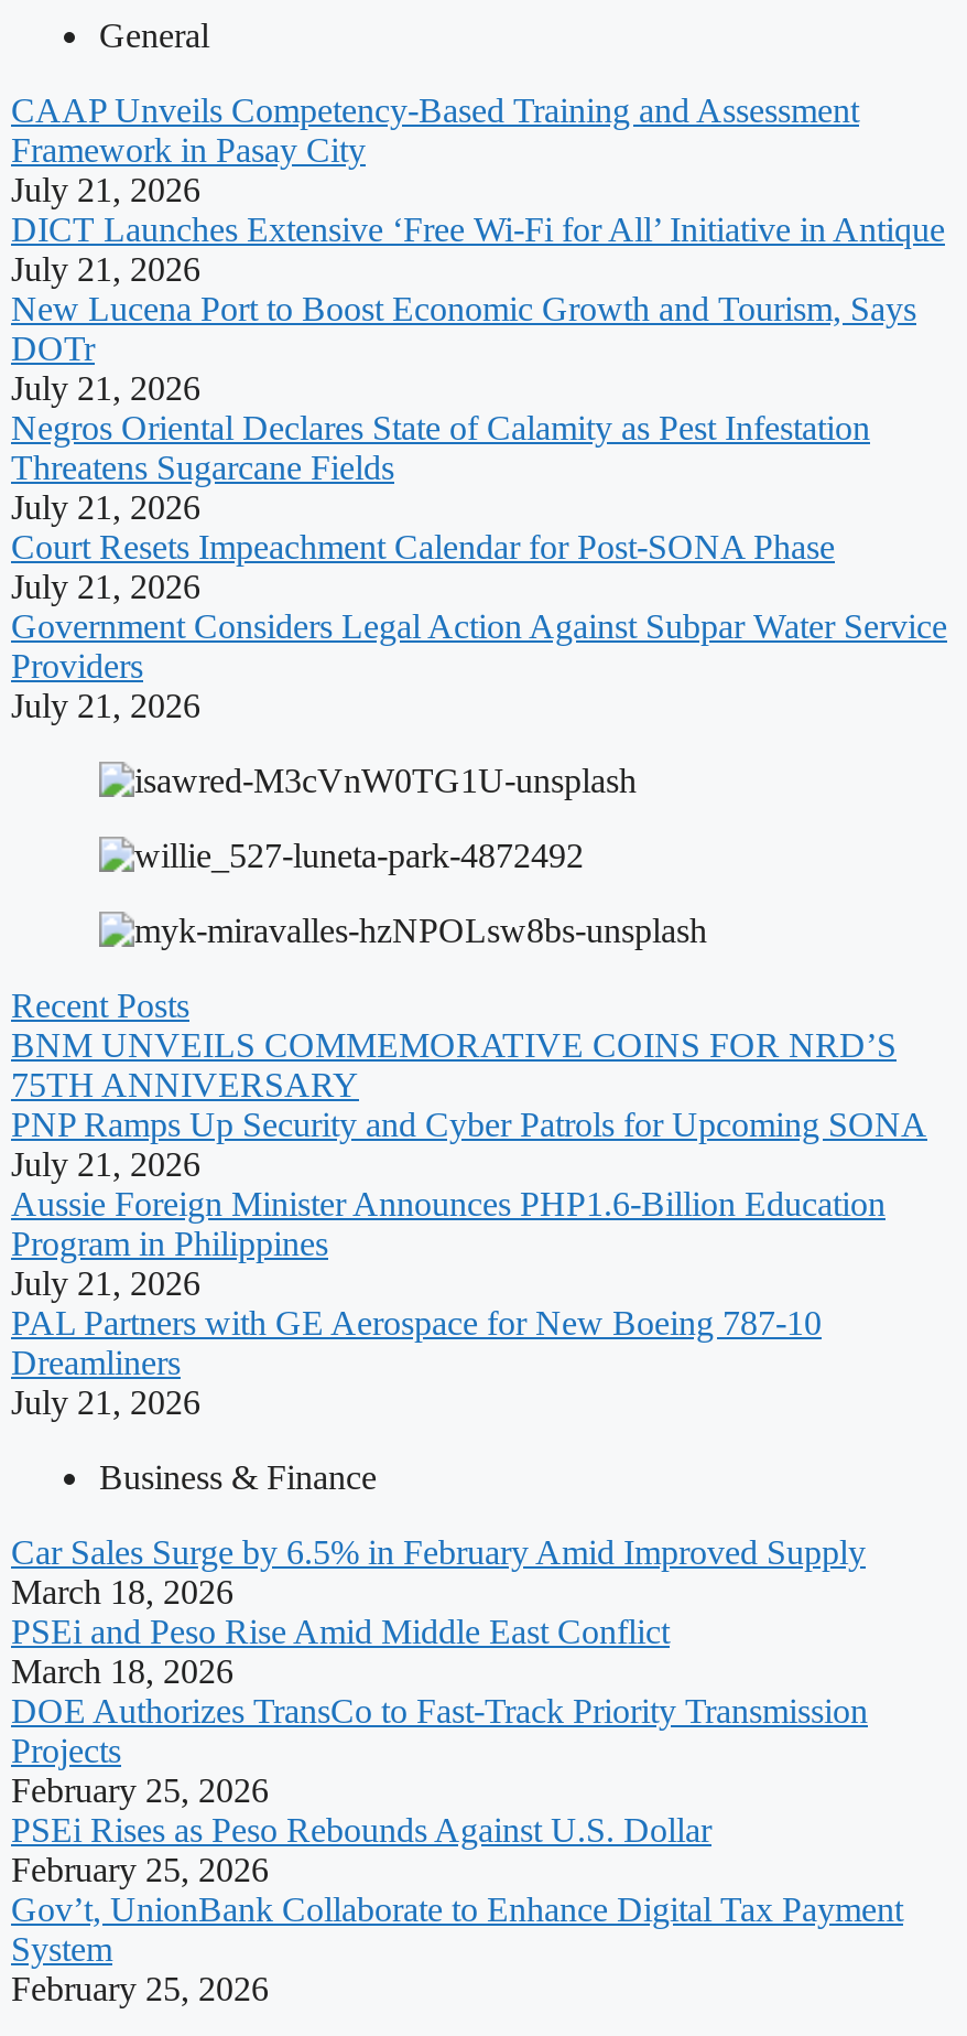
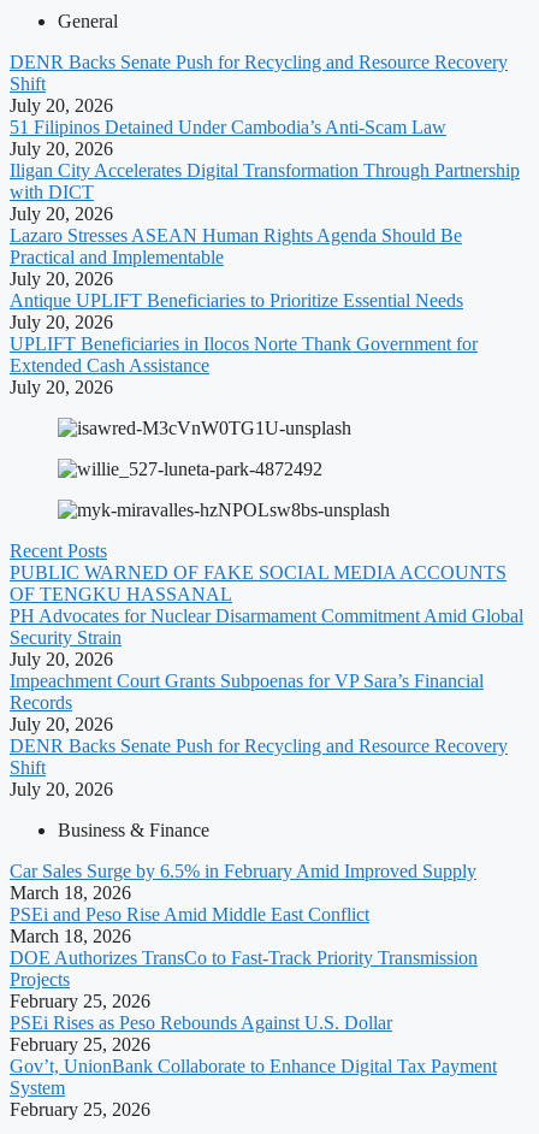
[11,91,947,724] CAAP Unveils Competency-Based Training and Assessment | Framework in Pasay City | July 21, 2026 | DICT Launches Extensive ‘Free Wi-Fi for All’ Initiative in Antique | July 21, 2026 | New Lucena Port to Boost Economic Growth and Tourism, Says | DOTr | July 21, 2026 | Negros Oriental Declares State of Calamity as Pest Infestation | Threatens Sugarcane Fields | July 21, 2026 | Court Resets Impeachment Calendar for Post-SONA Phase | July 21, 2026 | Government Considers Legal Action Against Subpar Water Service | Providers | July 21, 2026 -> [10,52,520,397] DENR Backs Senate Push for Recycling and Resource Recovery | Shift | July 20, 2026 | 51 Filipinos Detained Under Cambodia’s Anti-Scam Law | July 20, 2026 | Iligan City Accelerates Digital Transformation Through Partnership | with DICT | July 20, 2026 | Lazaro Stresses ASEAN Human Rights Agenda Should Be | Practical and Implementable | July 20, 2026 | Antique UPLIFT Beneficiaries to Prioritize Essential Needs | July 20, 2026 | UPLIFT Beneficiaries in Ilocos Norte Thank Government for | Extended Cash Assistance | July 20, 2026
[11,1026,927,1421] BNM UNVEILS COMMEMORATIVE COINS FOR NRD’S | 75TH ANNIVERSARY | PNP Ramps Up Security and Cyber Patrols for Upcoming SONA | July 21, 2026 | Aussie Foreign Minister Announces PHP1.6-Billion Education | Program in Philippines | July 21, 2026 | PAL Partners with GE Aerospace for New Boeing 787-10 | Dreamliners | July 21, 2026 -> [10,562,523,799] PUBLIC WARNED OF FAKE SOCIAL MEDIA ACCOUNTS | OF TENGKU HASSANAL | PH Advocates for Nuclear Disarmament Commitment Amid Global | Security Strain | July 20, 2026 | Impeachment Court Grants Subpoenas for VP Sara’s Financial | Records | July 20, 2026 | DENR Backs Senate Push for Recycling and Resource Recovery | Shift | July 20, 2026

